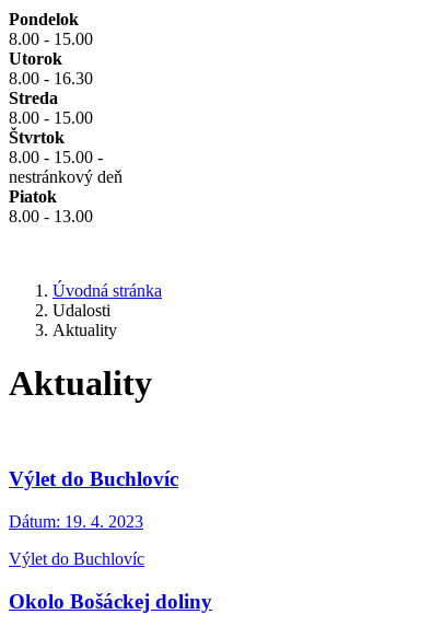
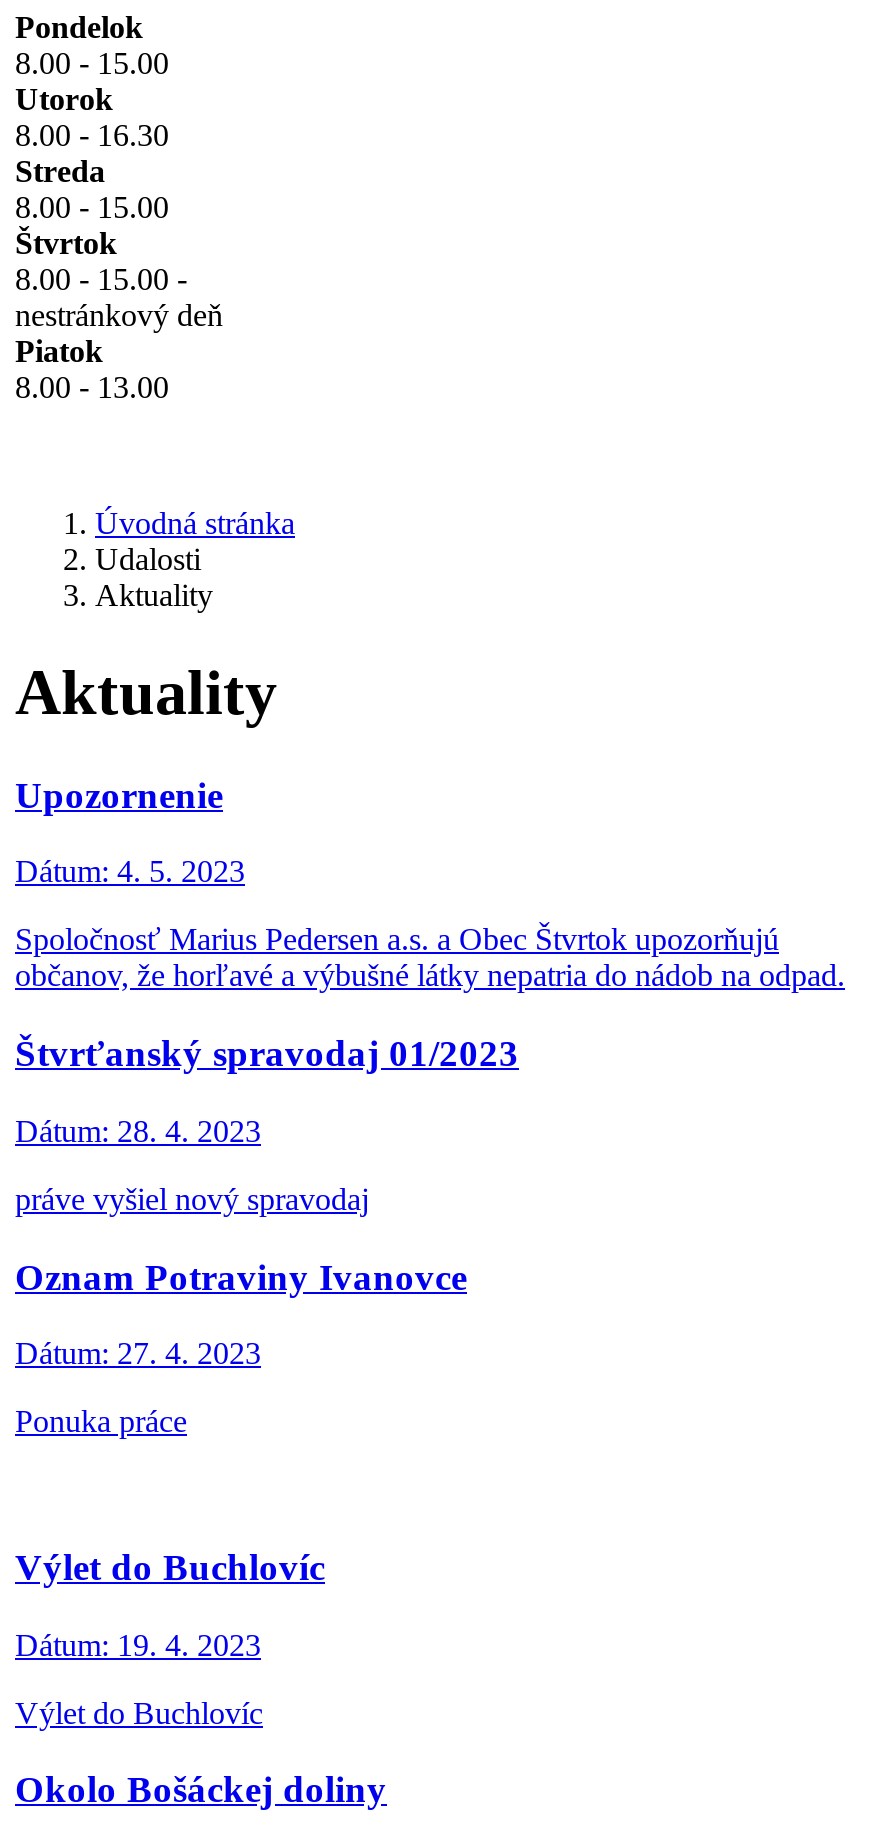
none -> [15,773,845,1439] Upozornenie | Dátum: 4. 5. 2023 | Spoločnosť Marius Pedersen a.s. a Obec Štvrtok upozorňujú | občanov, že horľavé a výbušné látky nepatria do nádob na odpad. | Štvrťanský spravodaj 01/2023 | Dátum: 28. 4. 2023 | práve vyšiel nový spravodaj | Oznam Potraviny Ivanovce | Dátum: 27. 4. 2023 | Ponuka práce

